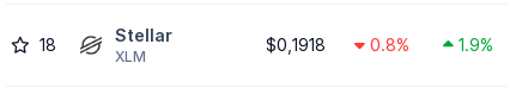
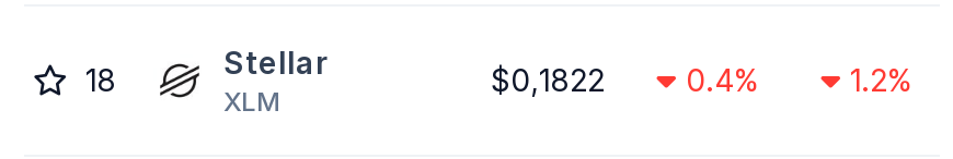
[266,34,326,55] $0,1918 -> [491,61,605,98] $0,1822
[370,34,409,55] 0.8% -> [686,61,758,98] 0.4%
[459,34,493,55] 1.9% -> [850,61,911,98] 1.2%

